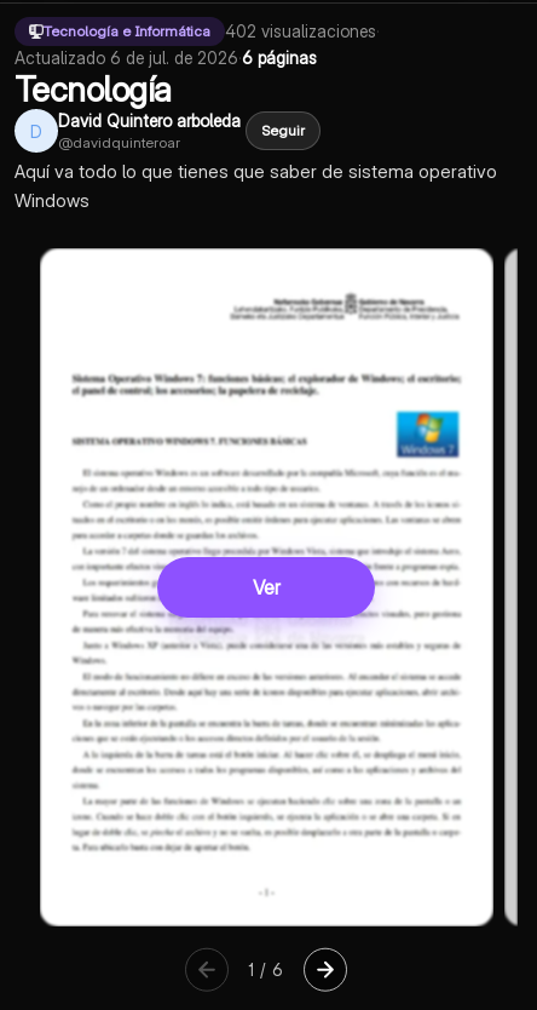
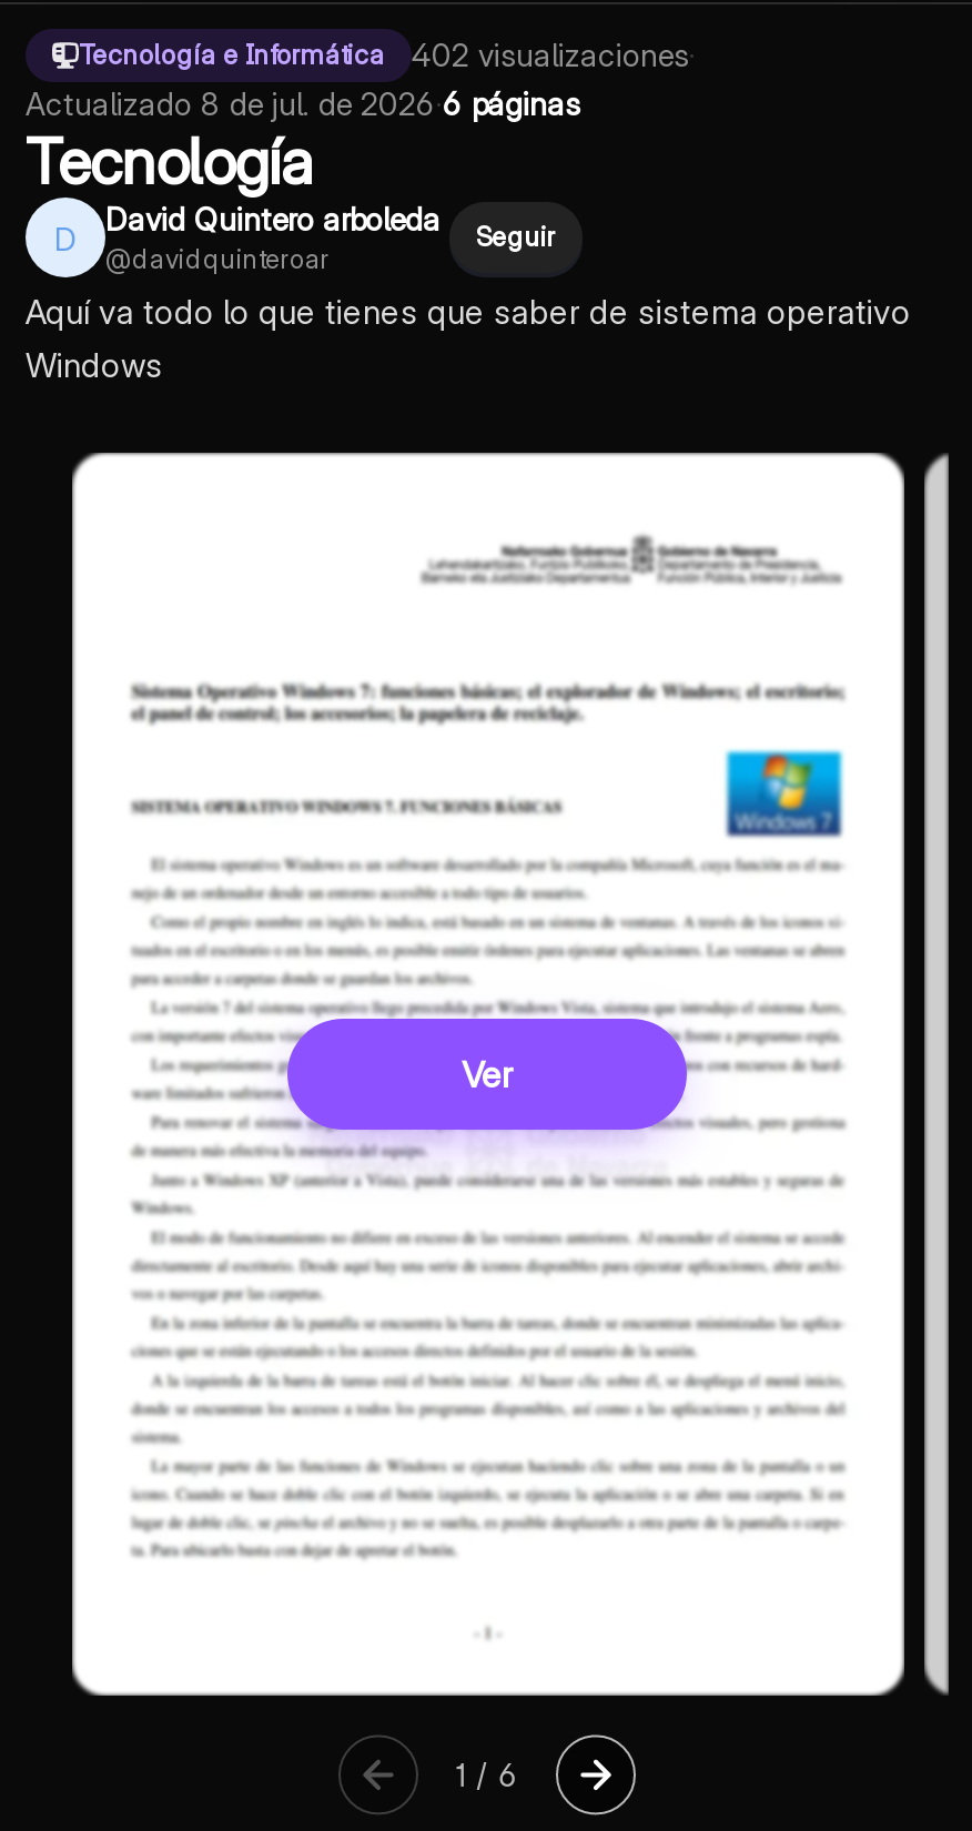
[15,47,317,68] Actualizado 6 de jul. de 2026 · 6 páginas -> [26,84,580,122] Actualizado 8 de jul. de 2026 · 6 páginas

